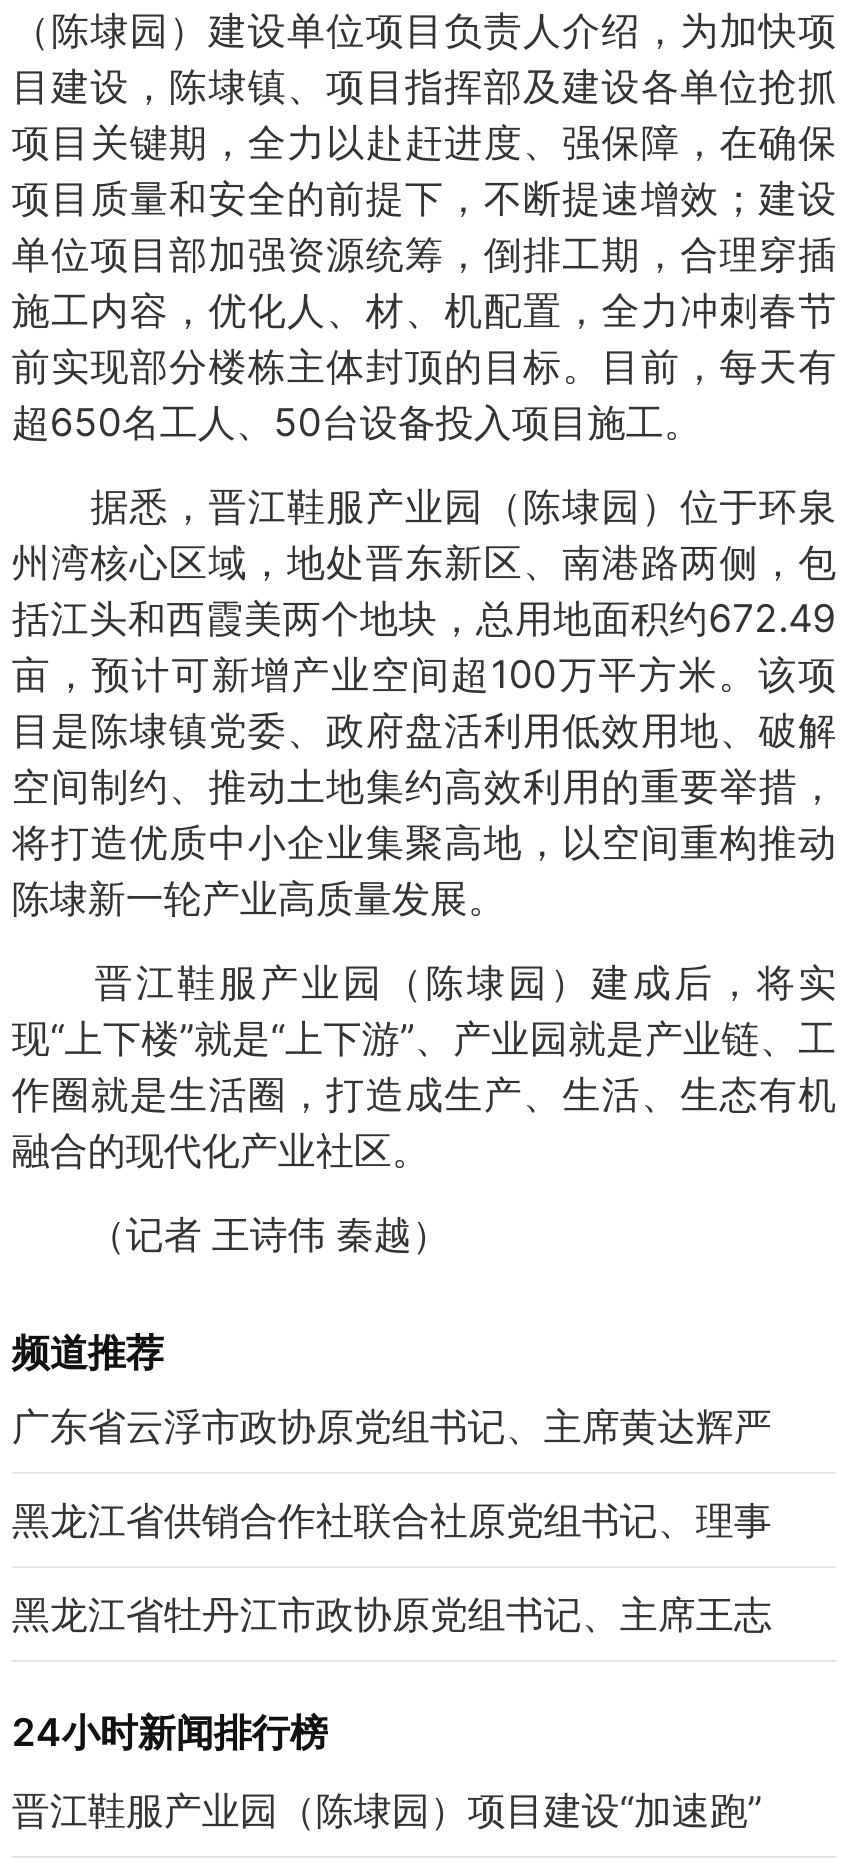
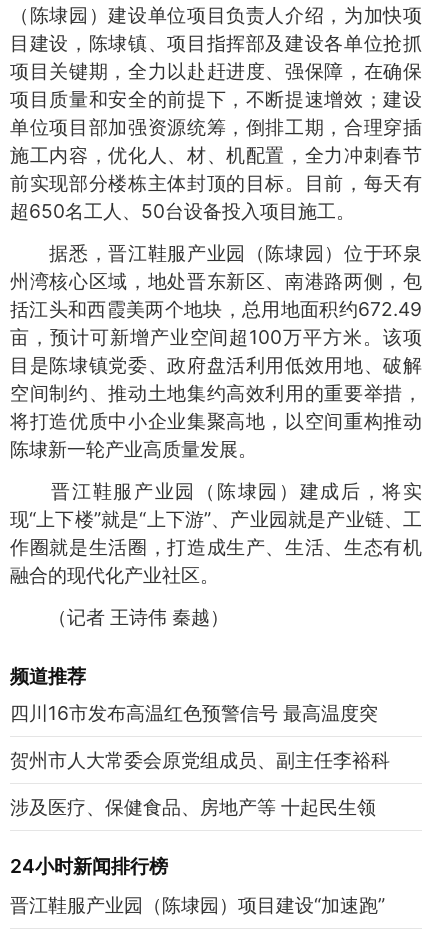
[12,1402,772,1450] 广东省云浮市政协原党组书记、主席黄达辉严 -> [10,701,378,725] 四川16市发布高温红色预警信号 最高温度突
[12,1496,772,1544] 黑龙江省供销合作社联合社原党组书记、理事 -> [10,748,390,772] 贺州市人大常委会原党组成员、副主任李裕科
[12,1589,772,1637] 黑龙江省牡丹江市政协原党组书记、主席王志 -> [10,795,376,819] 涉及医疗、保健食品、房地产等 十起民生领

